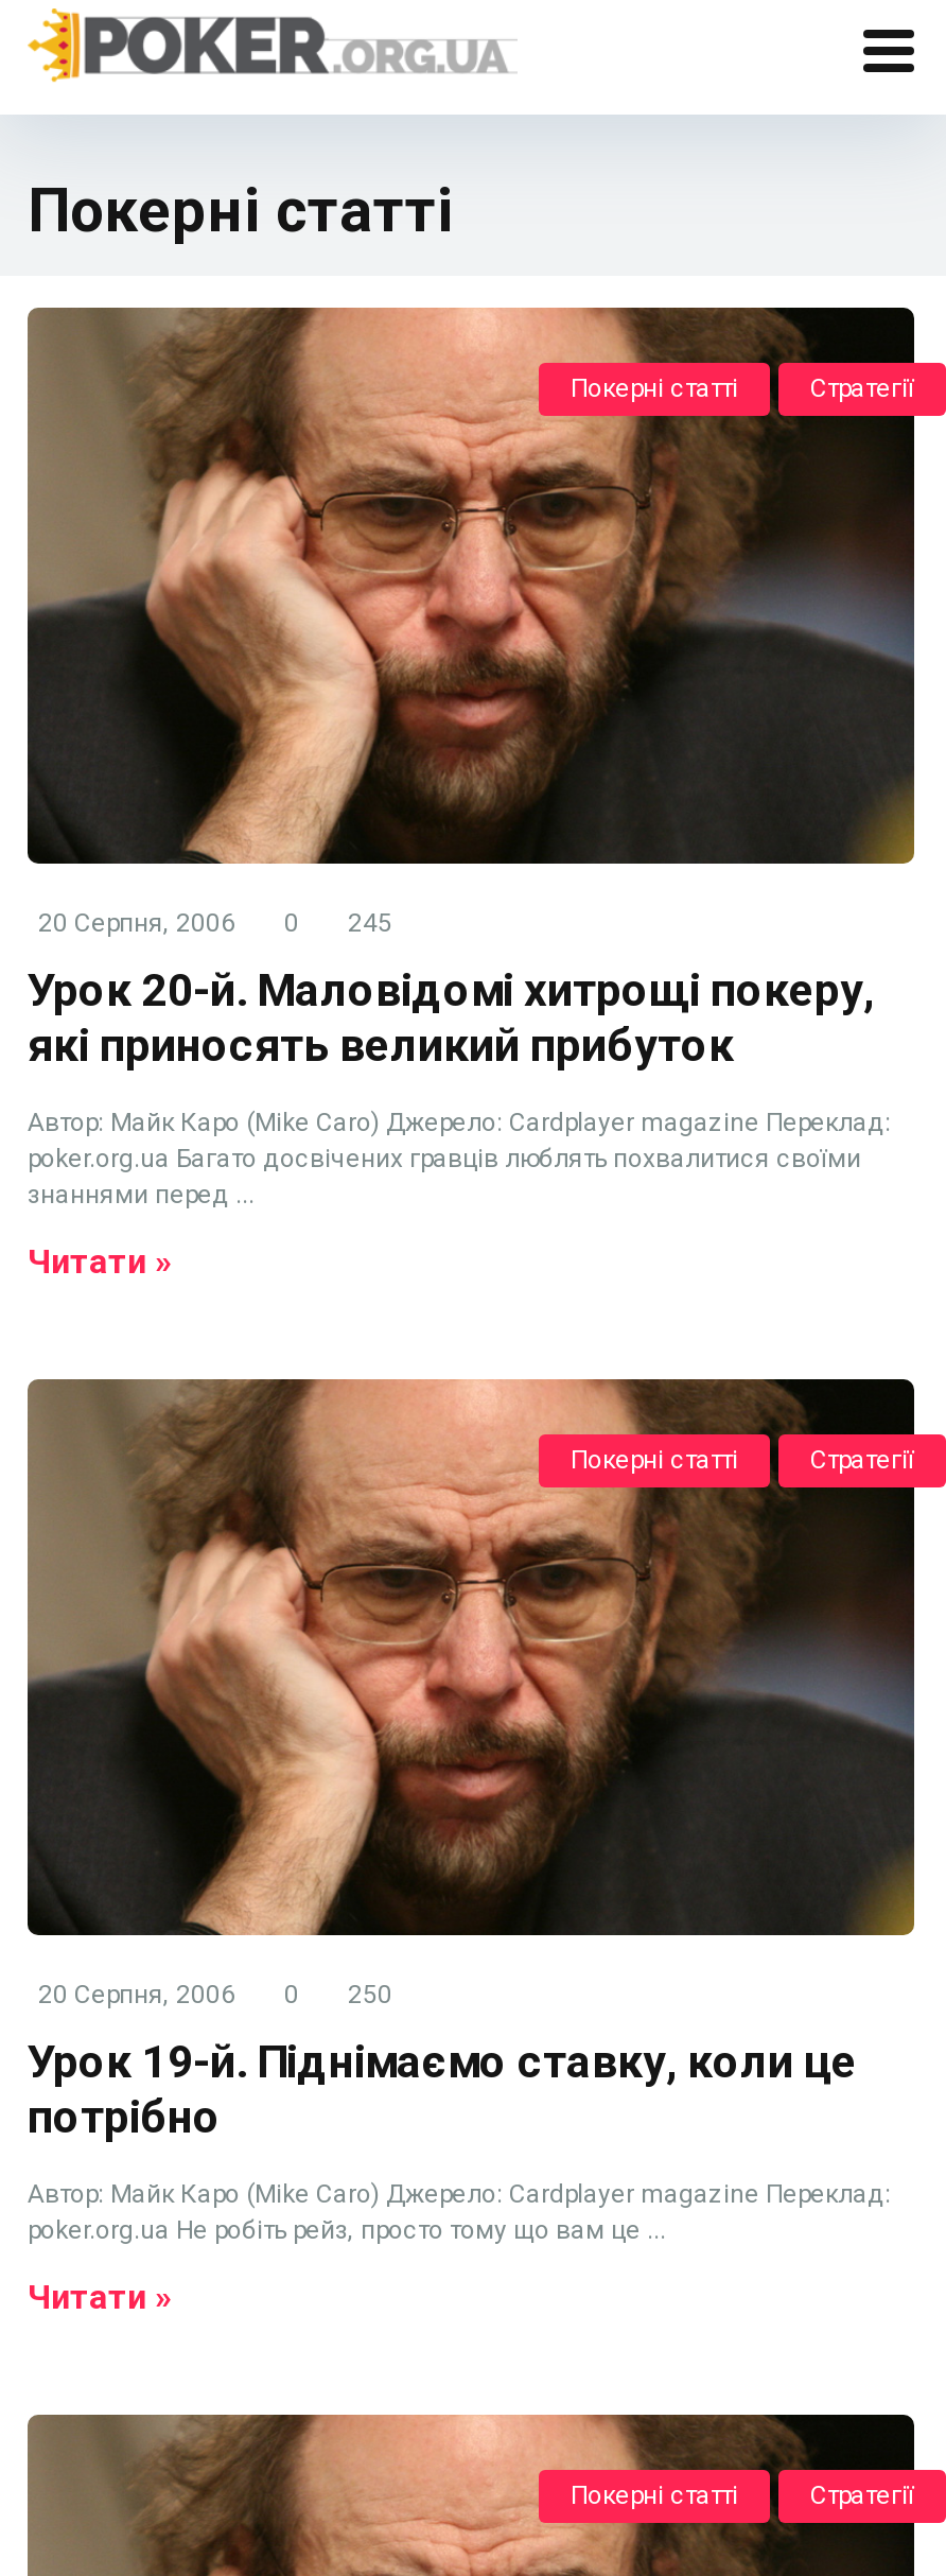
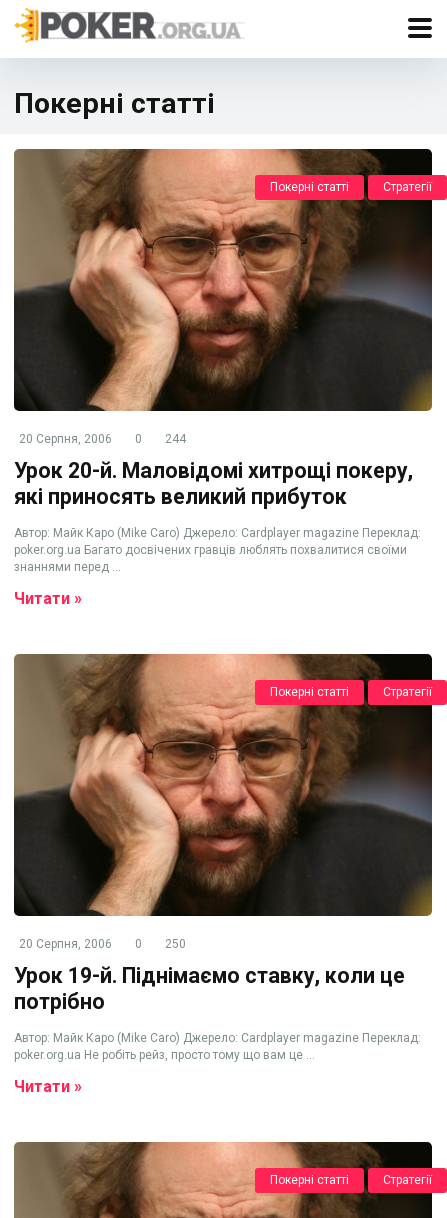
[38,908,392,937] 20 Серпня, 2006 0 245 -> [19,432,186,446] 20 Серпня, 2006 0 244

